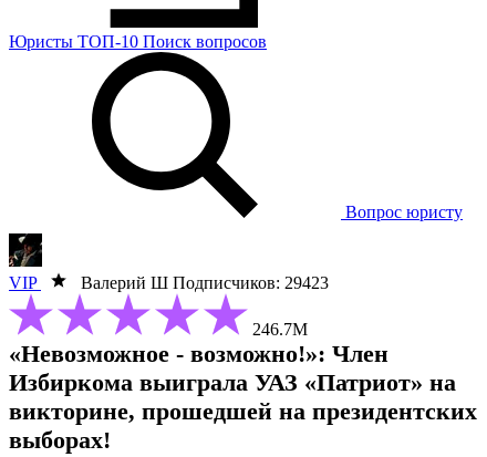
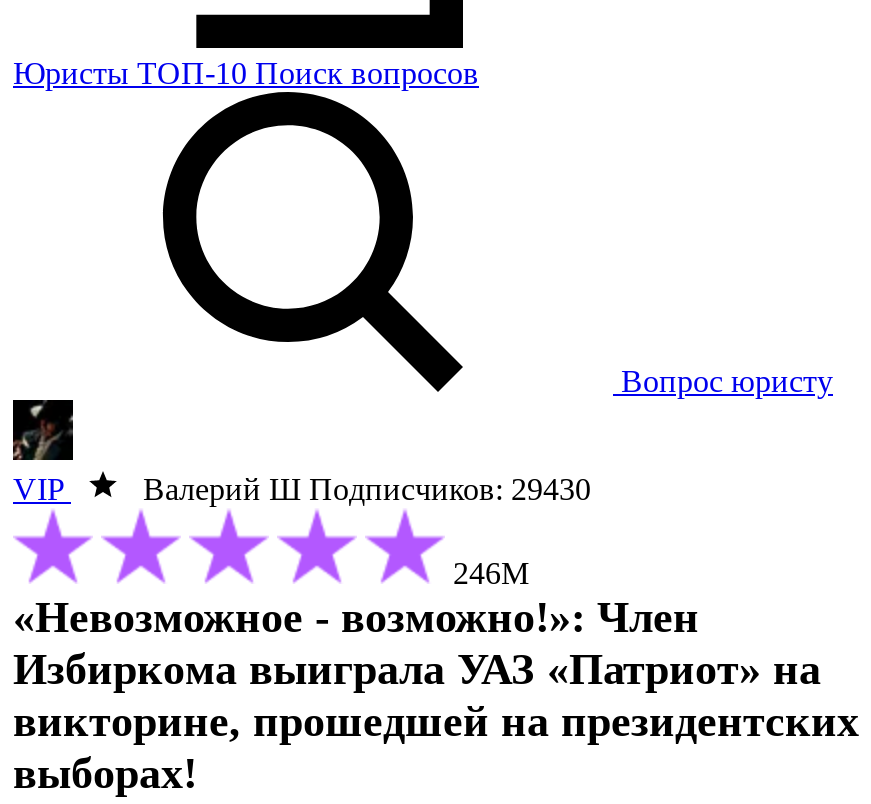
[81,273,329,292] Валерий Ш Подписчиков: 29423 -> [143,472,591,506] Валерий Ш Подписчиков: 29430
[252,320,308,339] 246.7М -> [453,556,529,590] 246М

